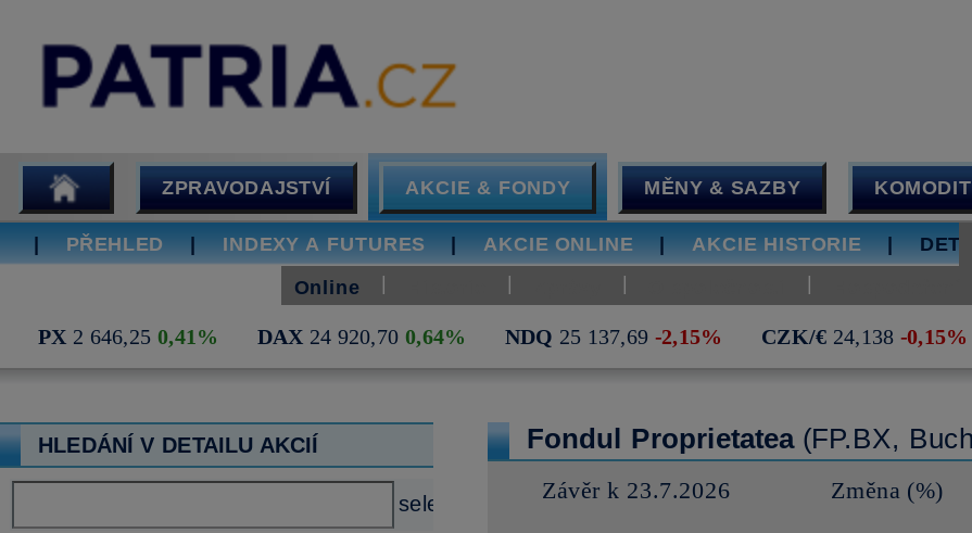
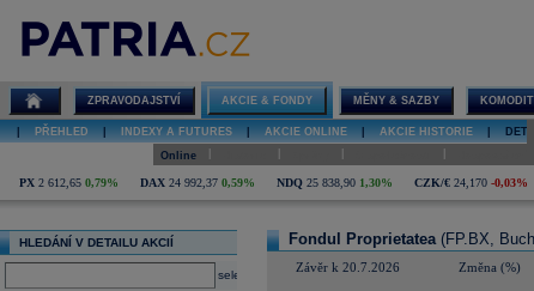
[38,325,218,348] PX 2 646,25 0,41% -> [19,176,119,189] PX 2 612,65 0,79%
[257,325,466,348] DAX 24 920,70 0,64% -> [140,176,255,189] DAX 24 992,37 0,59%
[505,325,722,348] NDQ 25 137,69 -2,15% -> [277,176,393,189] NDQ 25 838,90 1,30%
[761,325,968,348] CZK/€ 24,138 -0,15% -> [414,176,528,189] CZK/€ 24,170 -0,03%
[542,477,731,503] Závěr k 23.7.2026 -> [295,260,399,274] Závěr k 20.7.2026

